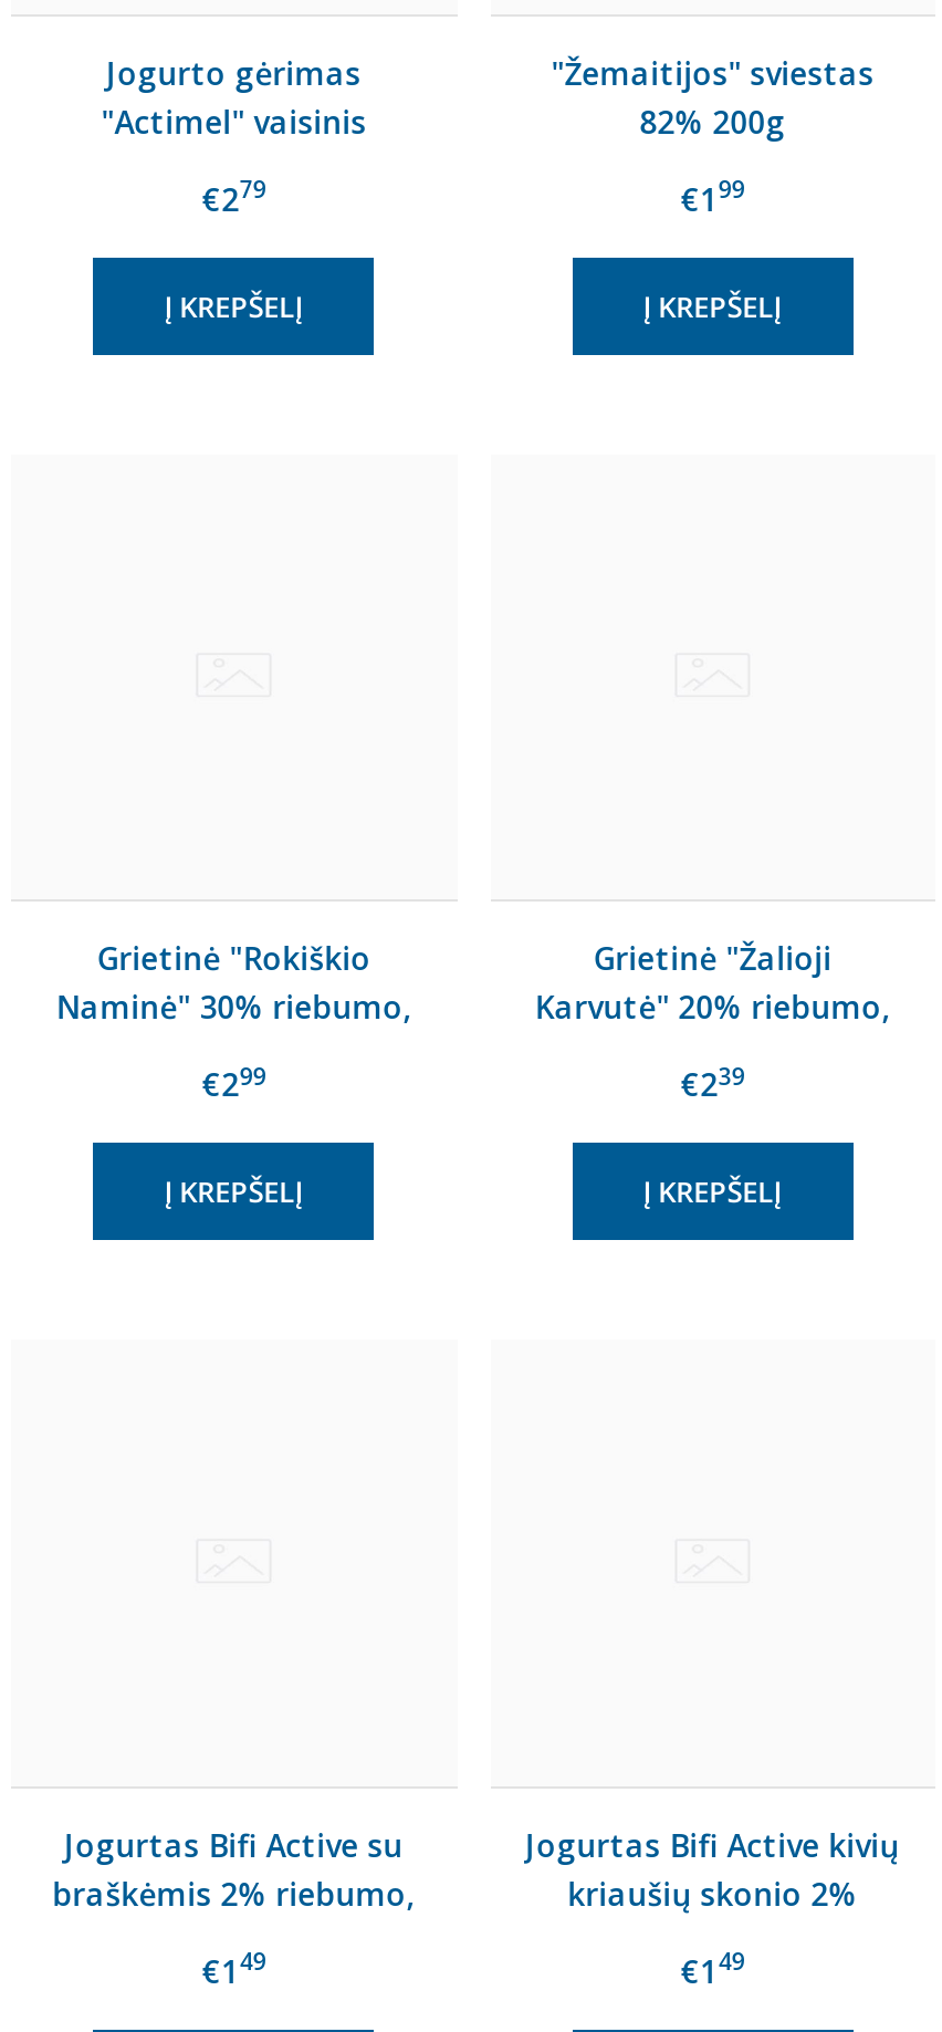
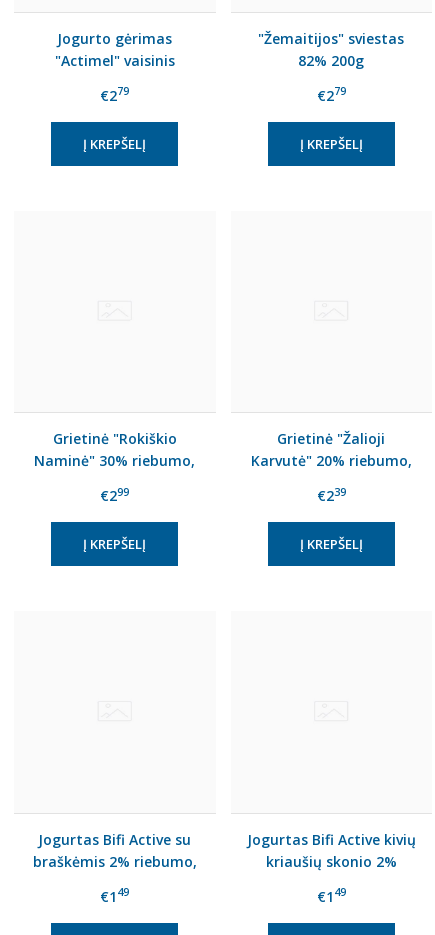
[681,174,745,219] €199 -> [317,84,346,104] €279

